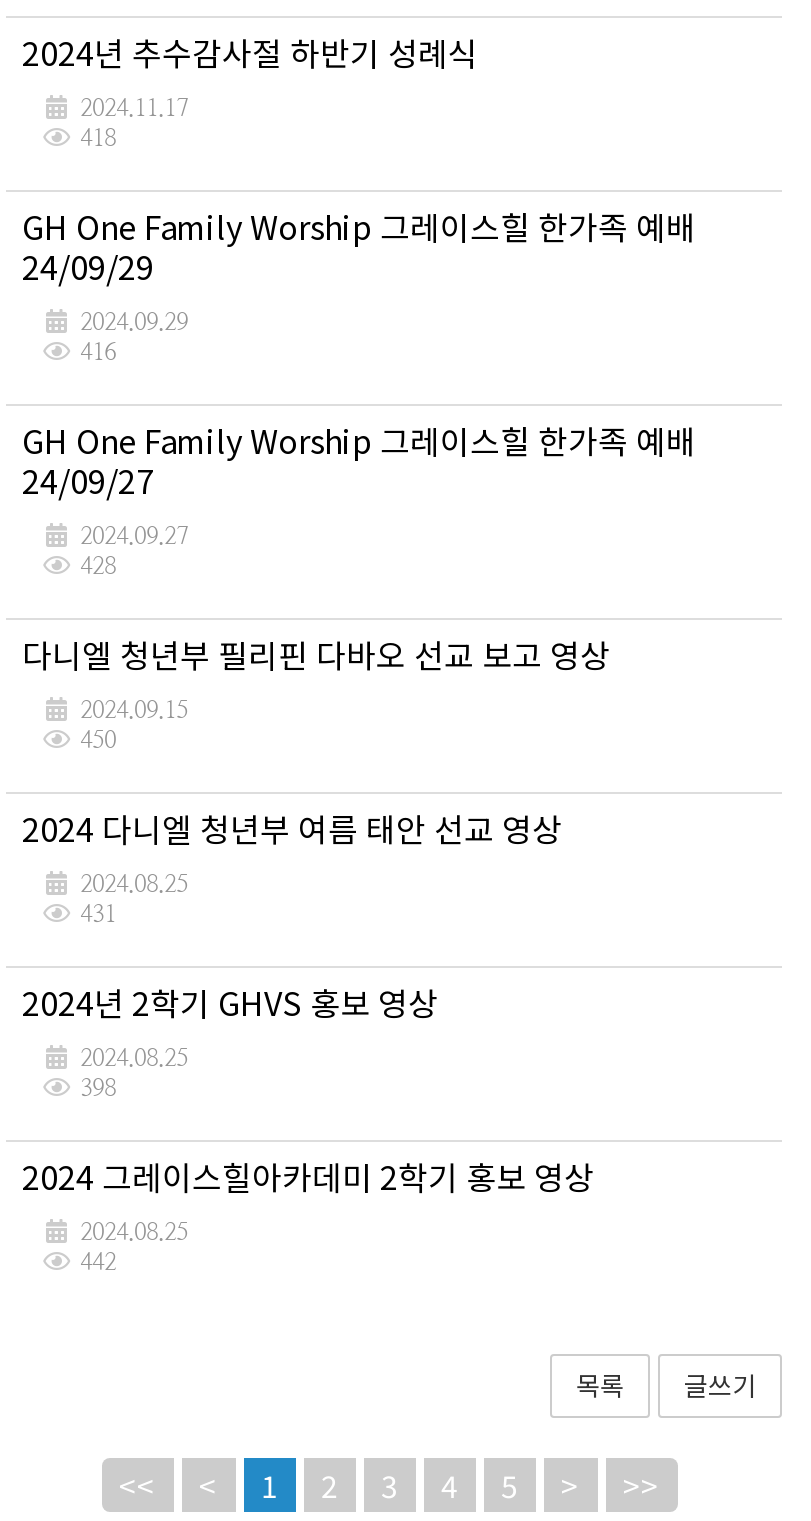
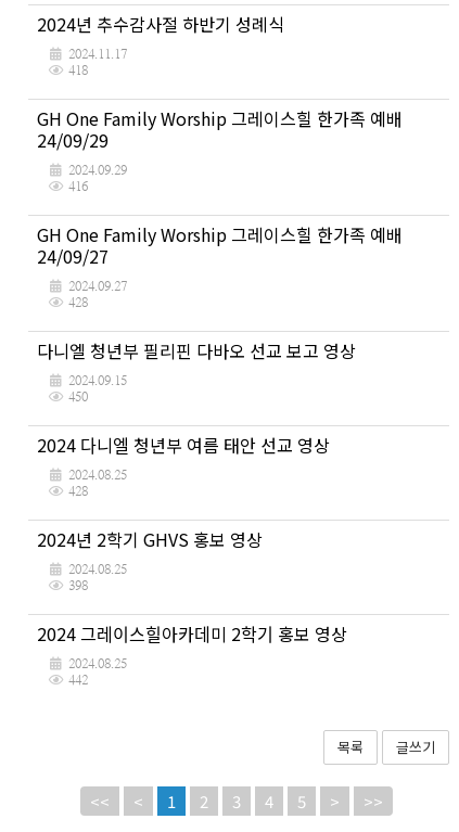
[72,900,116,928] 431 -> [64,484,88,499] 428

